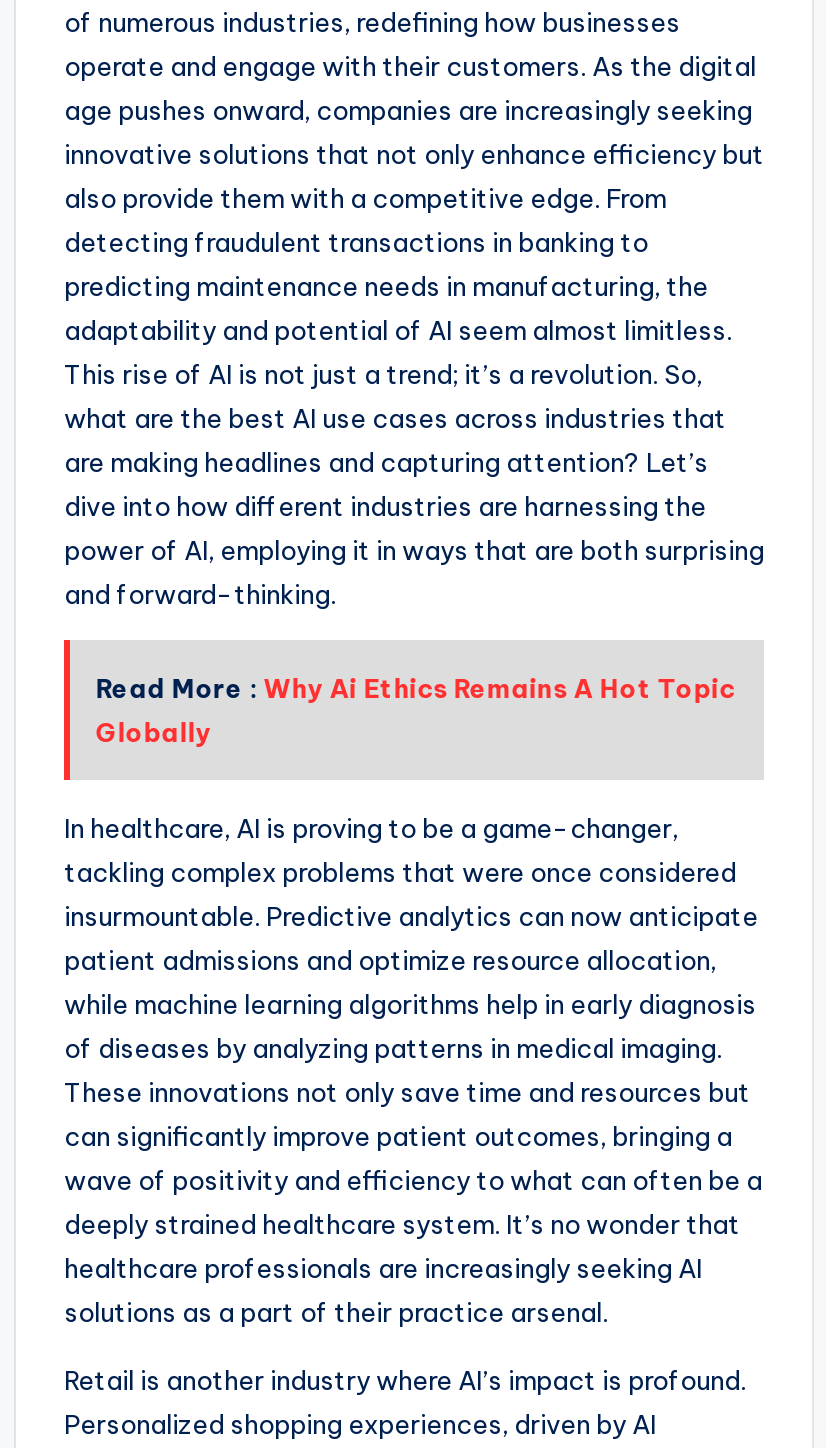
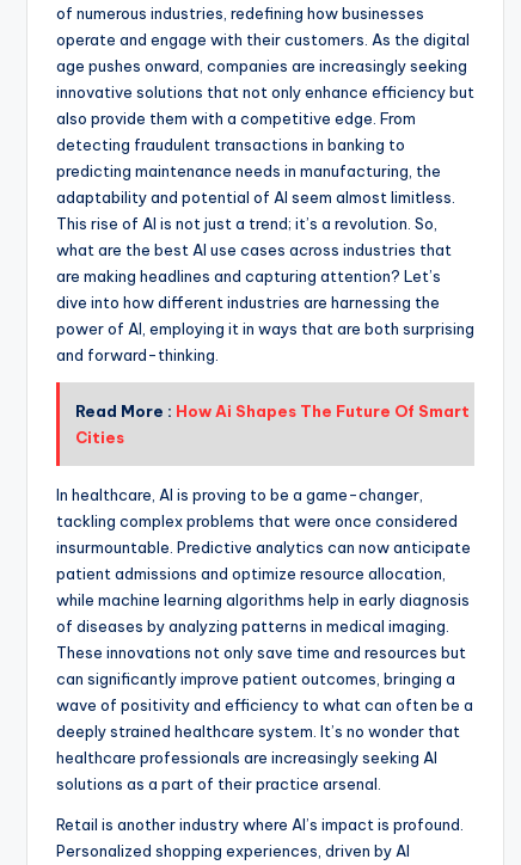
[96,673,736,749] Read More : Why Ai Ethics Remains A Hot Topic | Globally -> [75,402,469,447] Read More : How Ai Shapes The Future Of Smart | Cities

